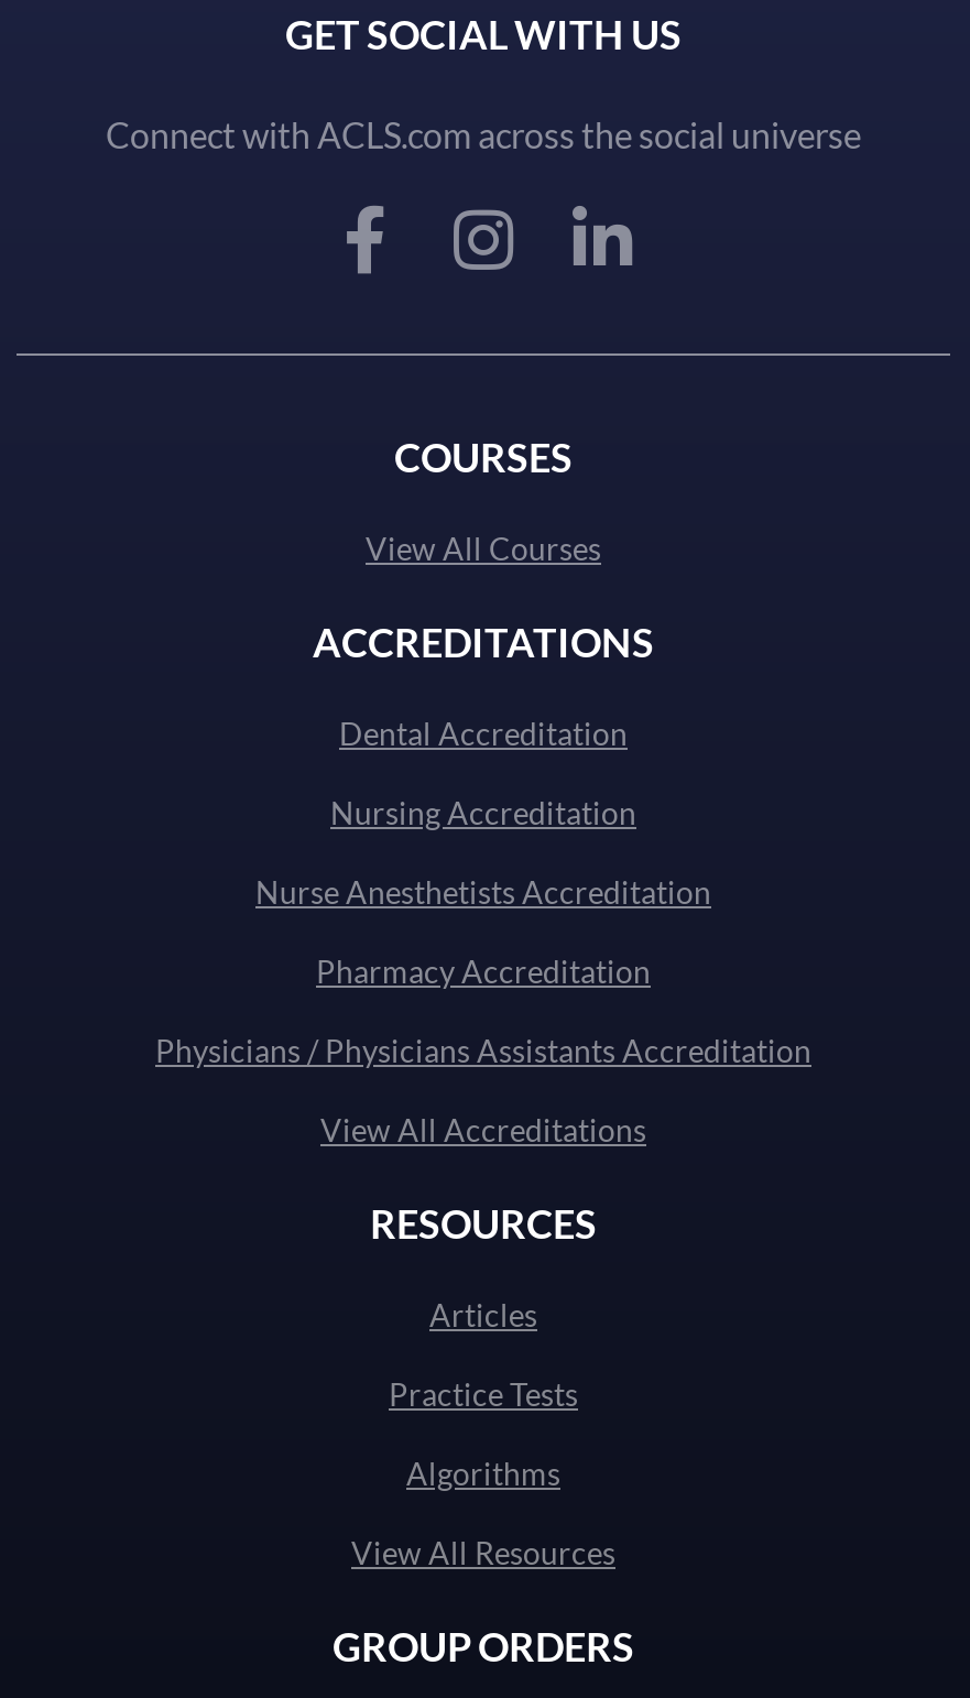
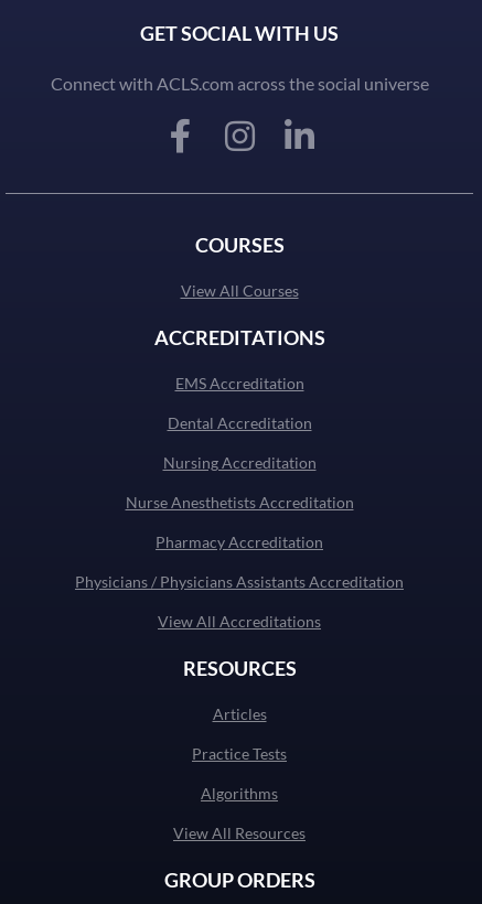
none -> [175,373,304,392] EMS Accreditation

